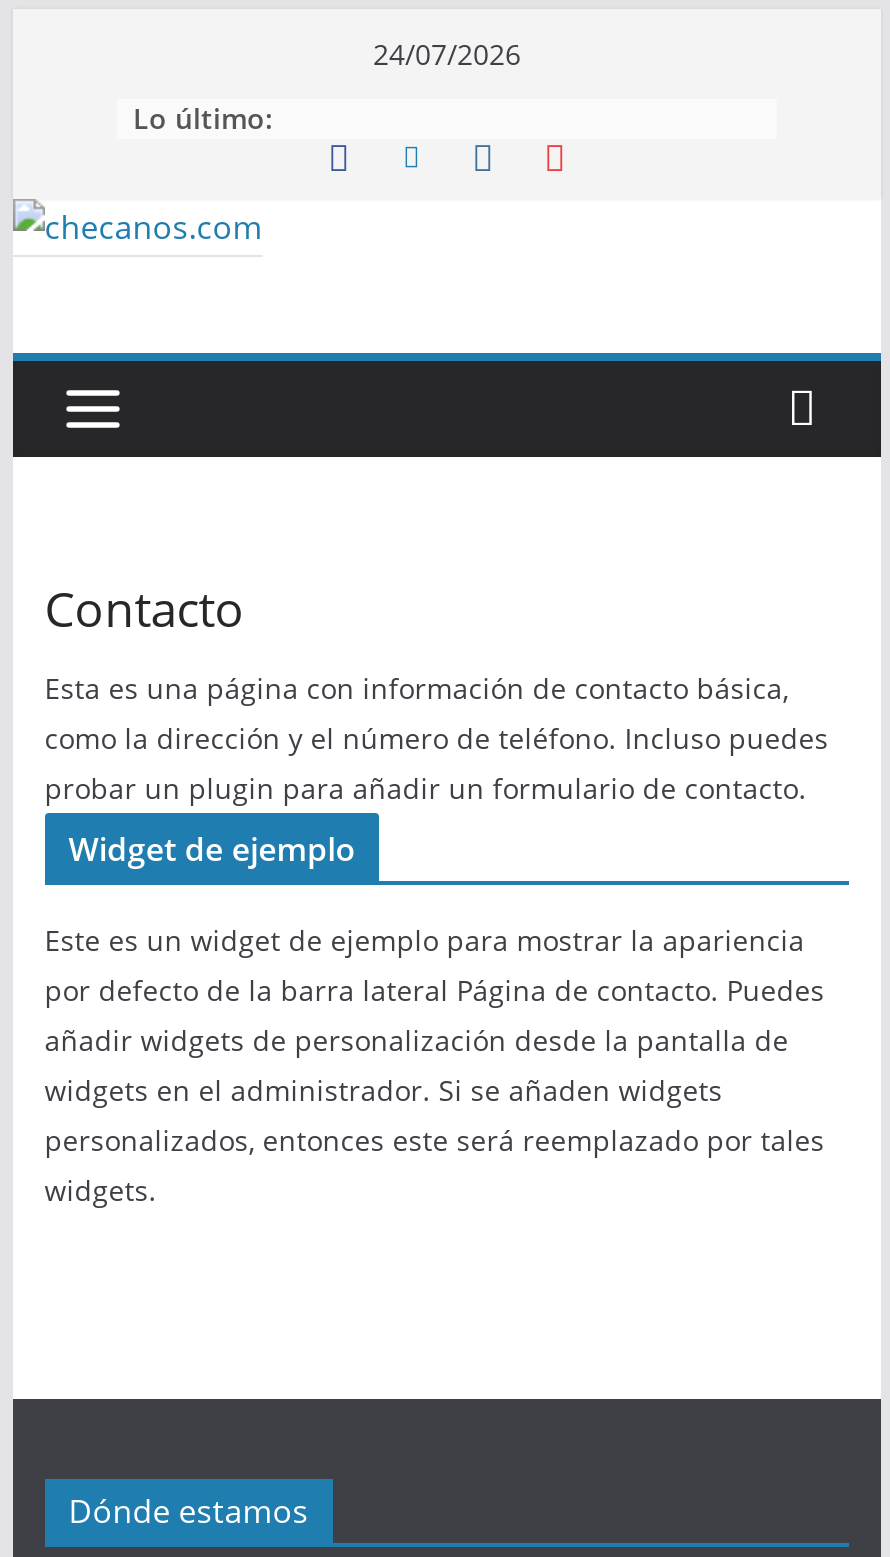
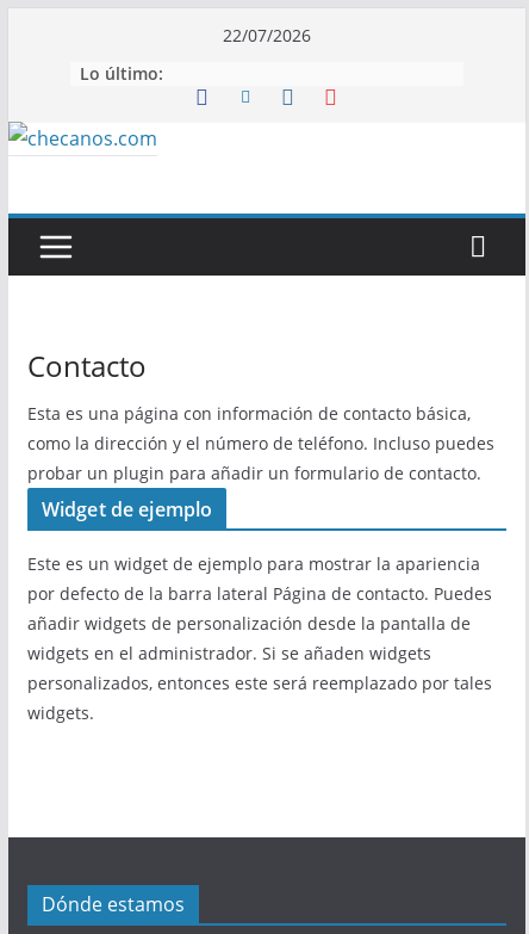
[373,35,521,73] 24/07/2026 -> [223,24,311,47] 22/07/2026

